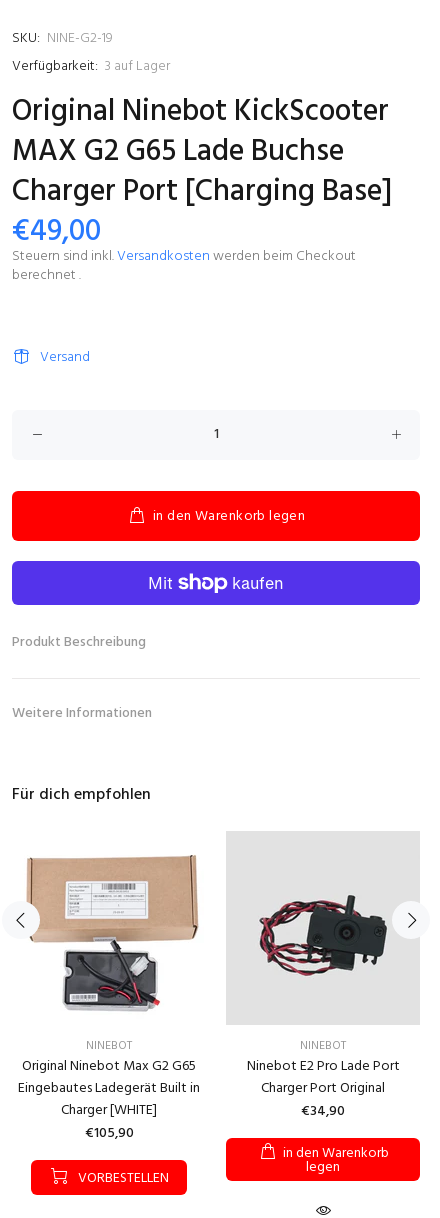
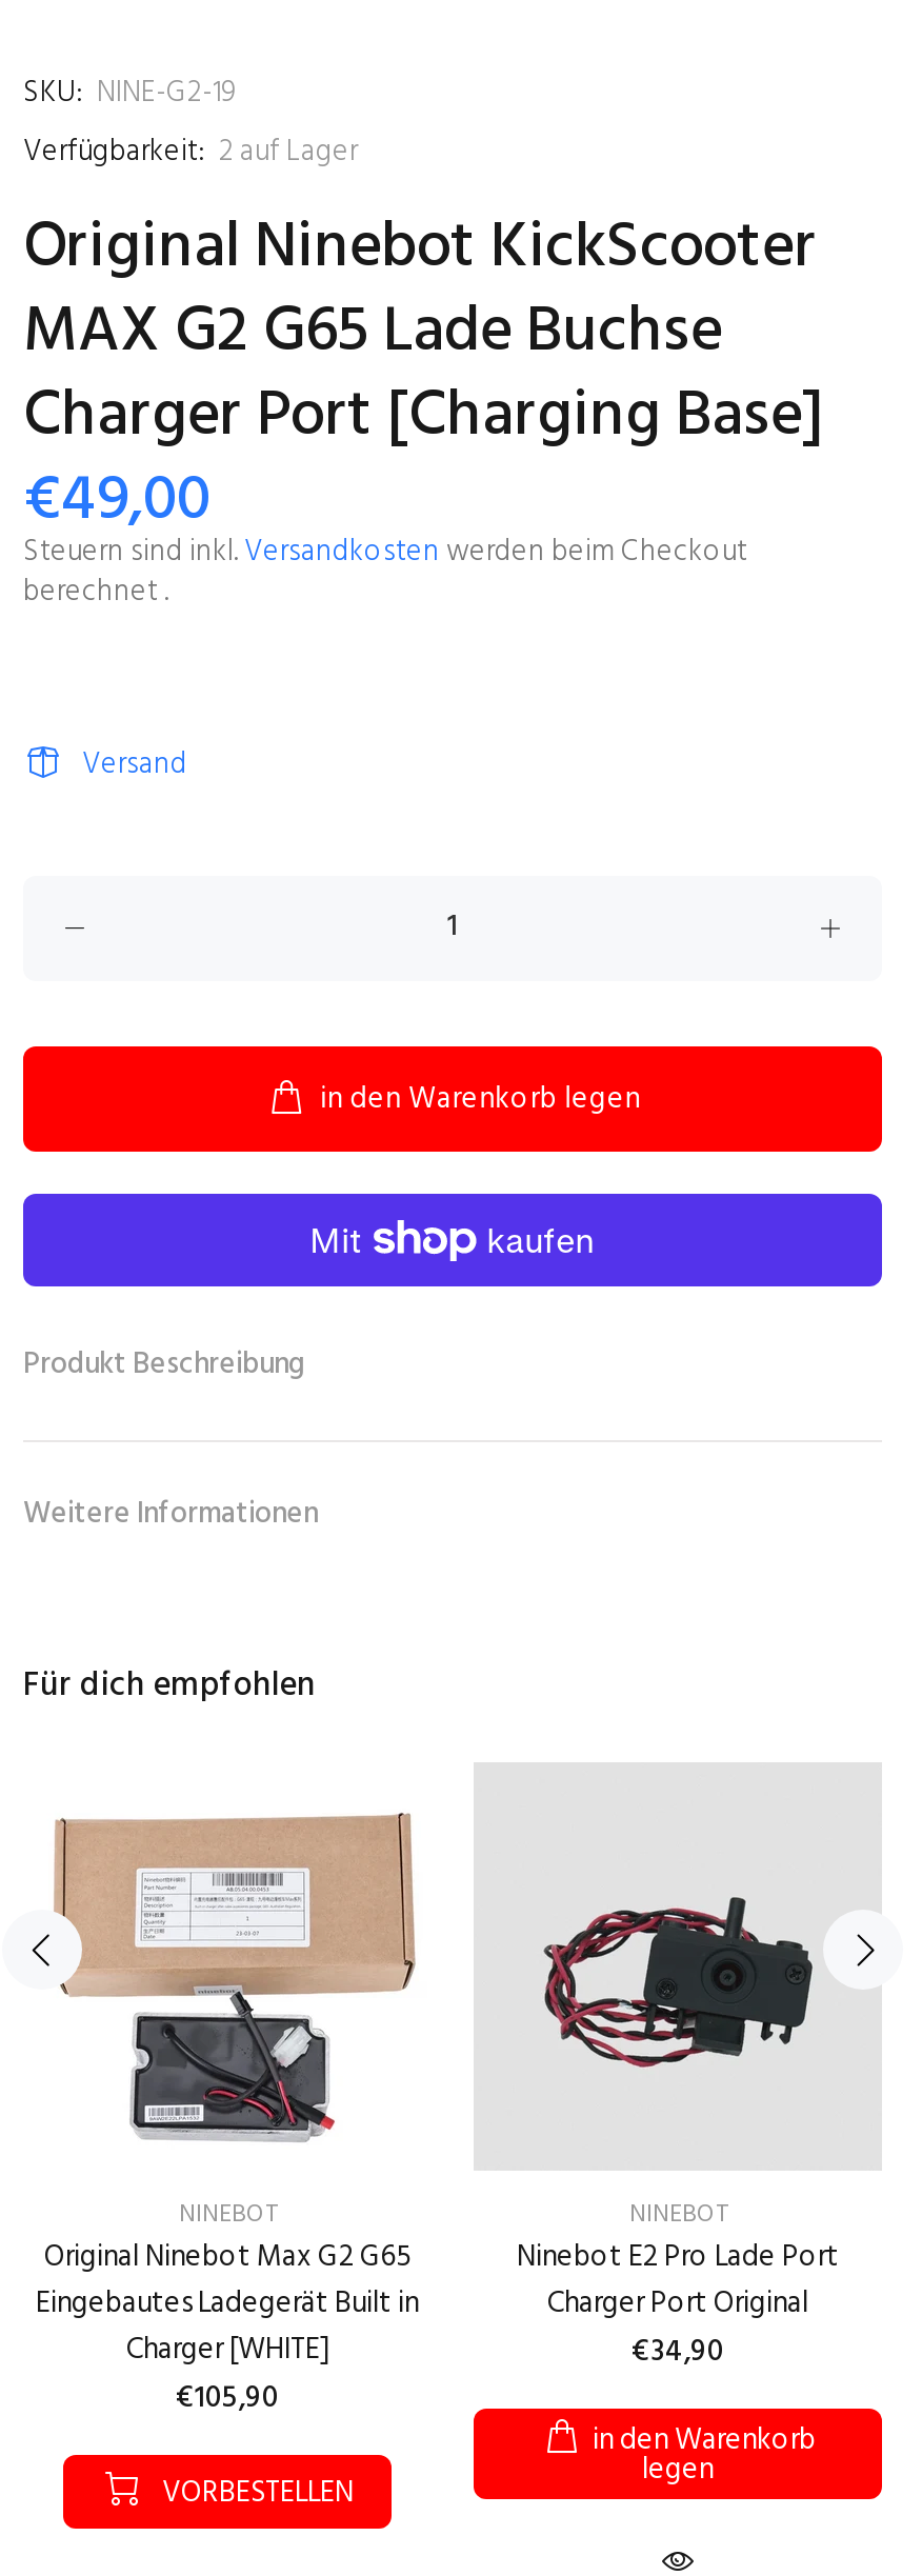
[12,55,170,78] Verfügbarkeit: 3 auf Lager -> [23,128,358,177] Verfügbarkeit: 2 auf Lager

